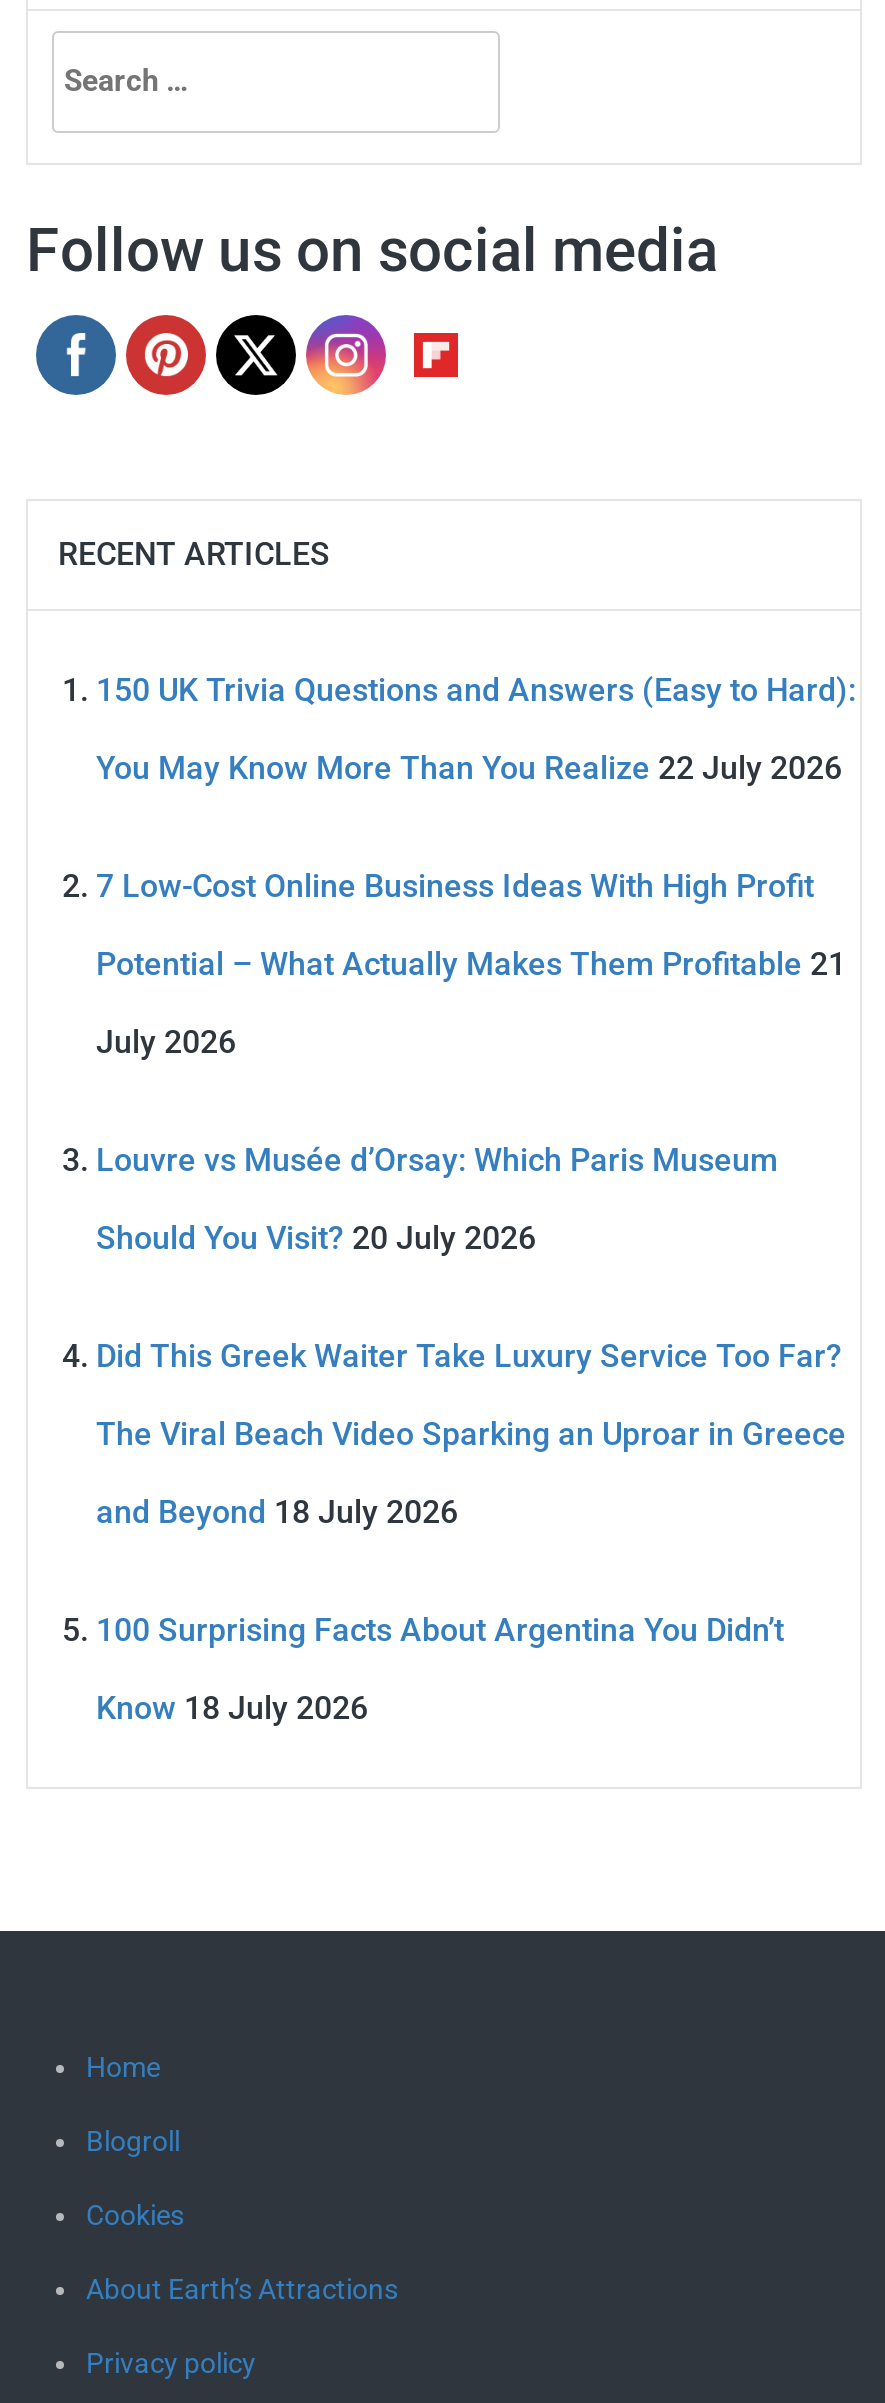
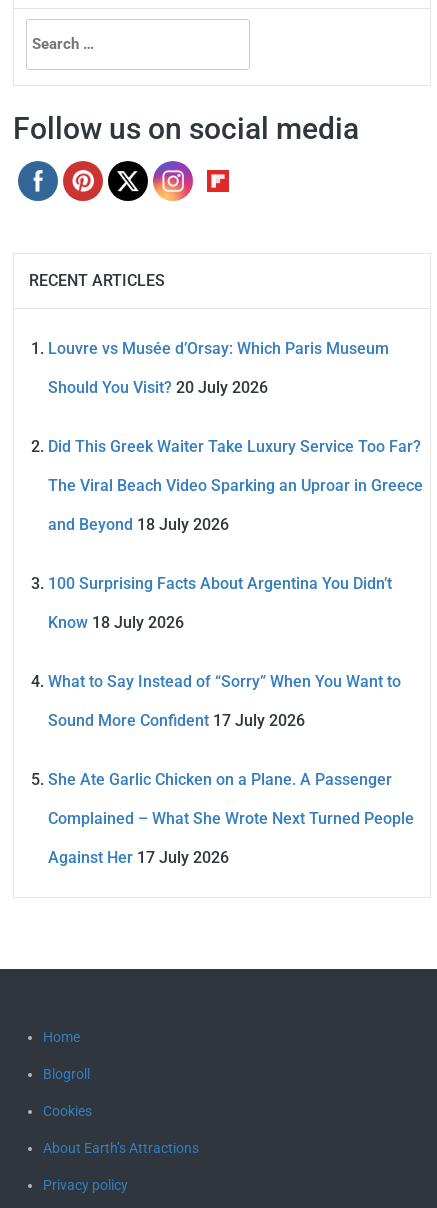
[96,672,856,1062] 150 UK Trivia Questions and Answers (Easy to Hard): | You May Know More Than You Realize 22 July 2026 | 7 Low-Cost Online Business Ideas With High Profit | Potential – What Actually Makes Them Profitable 21 | July 2026 -> none
moved [96,1142,846,1728] -> [48,339,423,632]: Louvre vs Musée d’Orsay: Which Paris Museum | Should You Visit? 20 July 2026 | Did This Greek Waiter Take Luxury Service Too Far? | The Viral Beach Video Sparking an Uproar in Greece | and Beyond 18 July 2026 | 100 Surprising Facts About Argentina You Didn’t | Know 18 July 2026
none -> [48,672,414,867] What to Say Instead of “Sorry” When You Want to | Sound More Confident 17 July 2026 | She Ate Garlic Chicken on a Plane. A Passenger | Complained – What She Wrote Next Turned People | Against Her 17 July 2026

